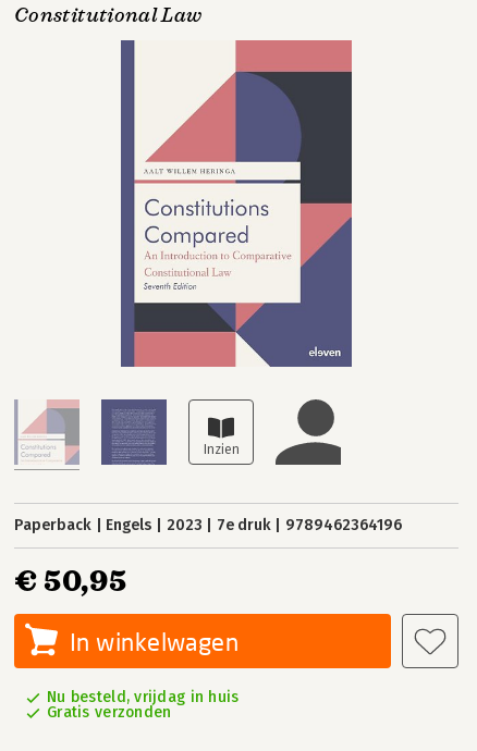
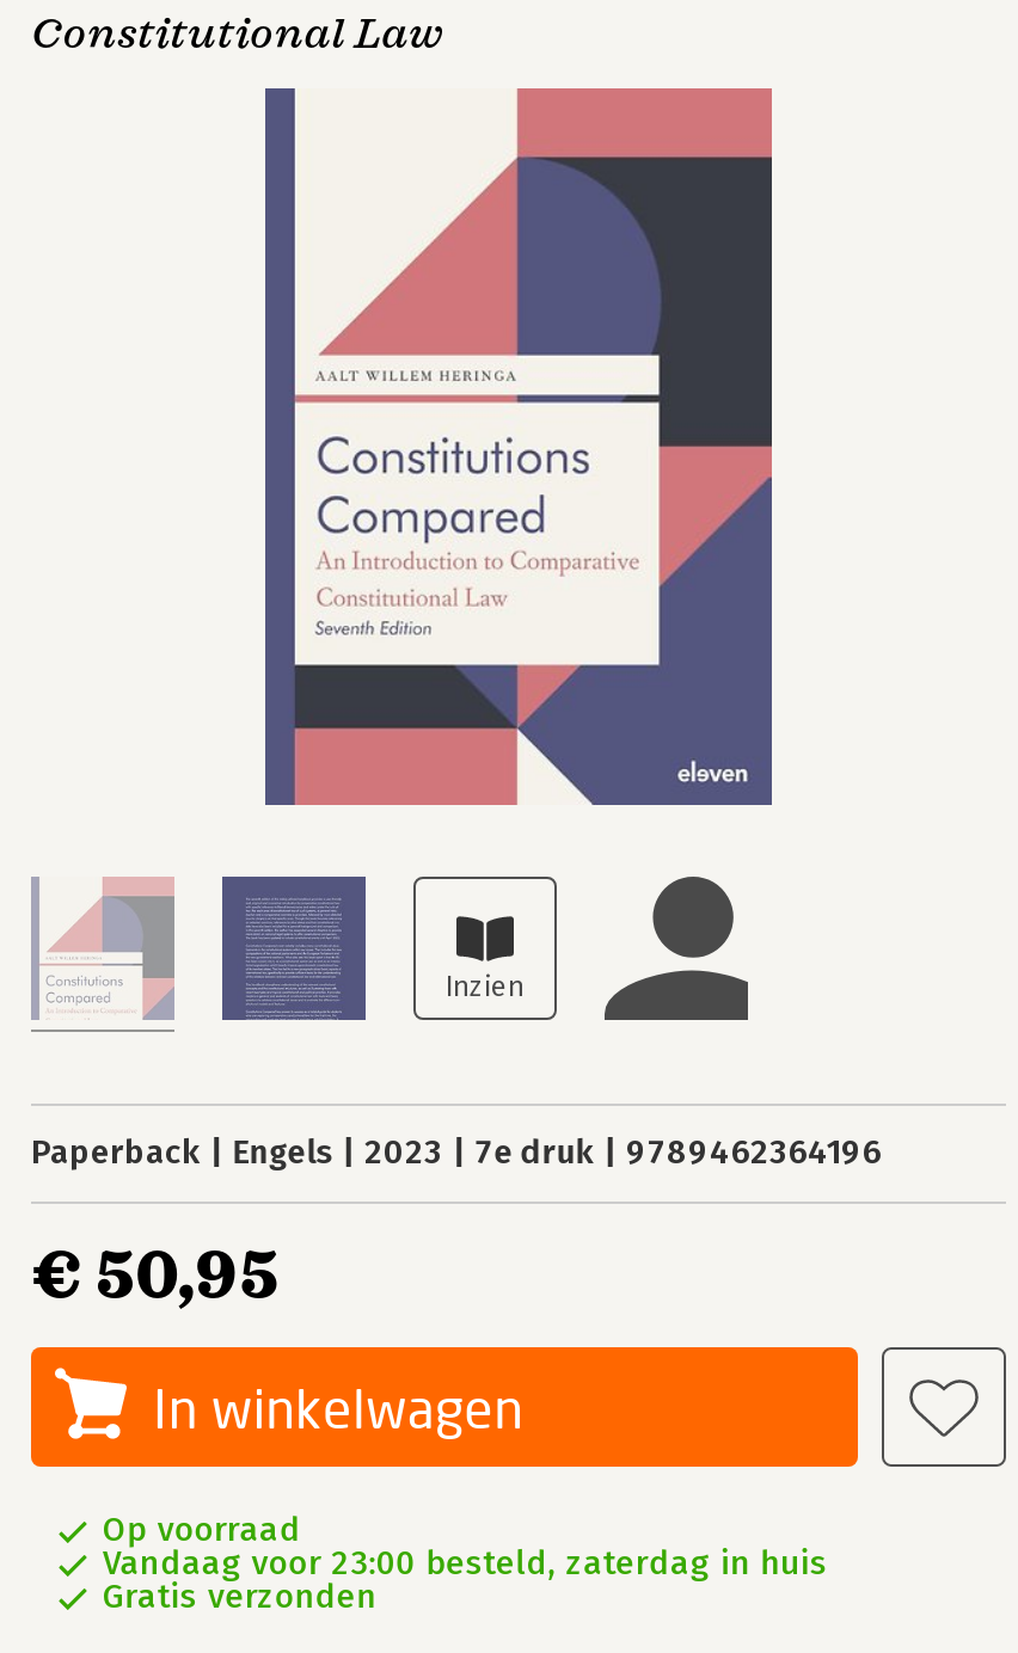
[47,688,239,706] Nu besteld, vrijdag in huis -> [103,1510,828,1584] Op voorraad | Vandaag voor 23:00 besteld, zaterdag in huis

